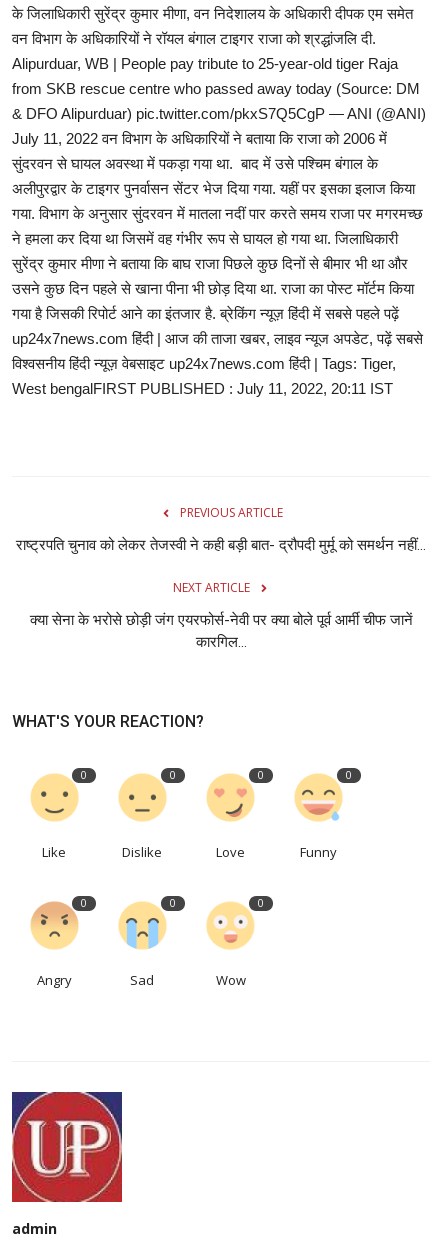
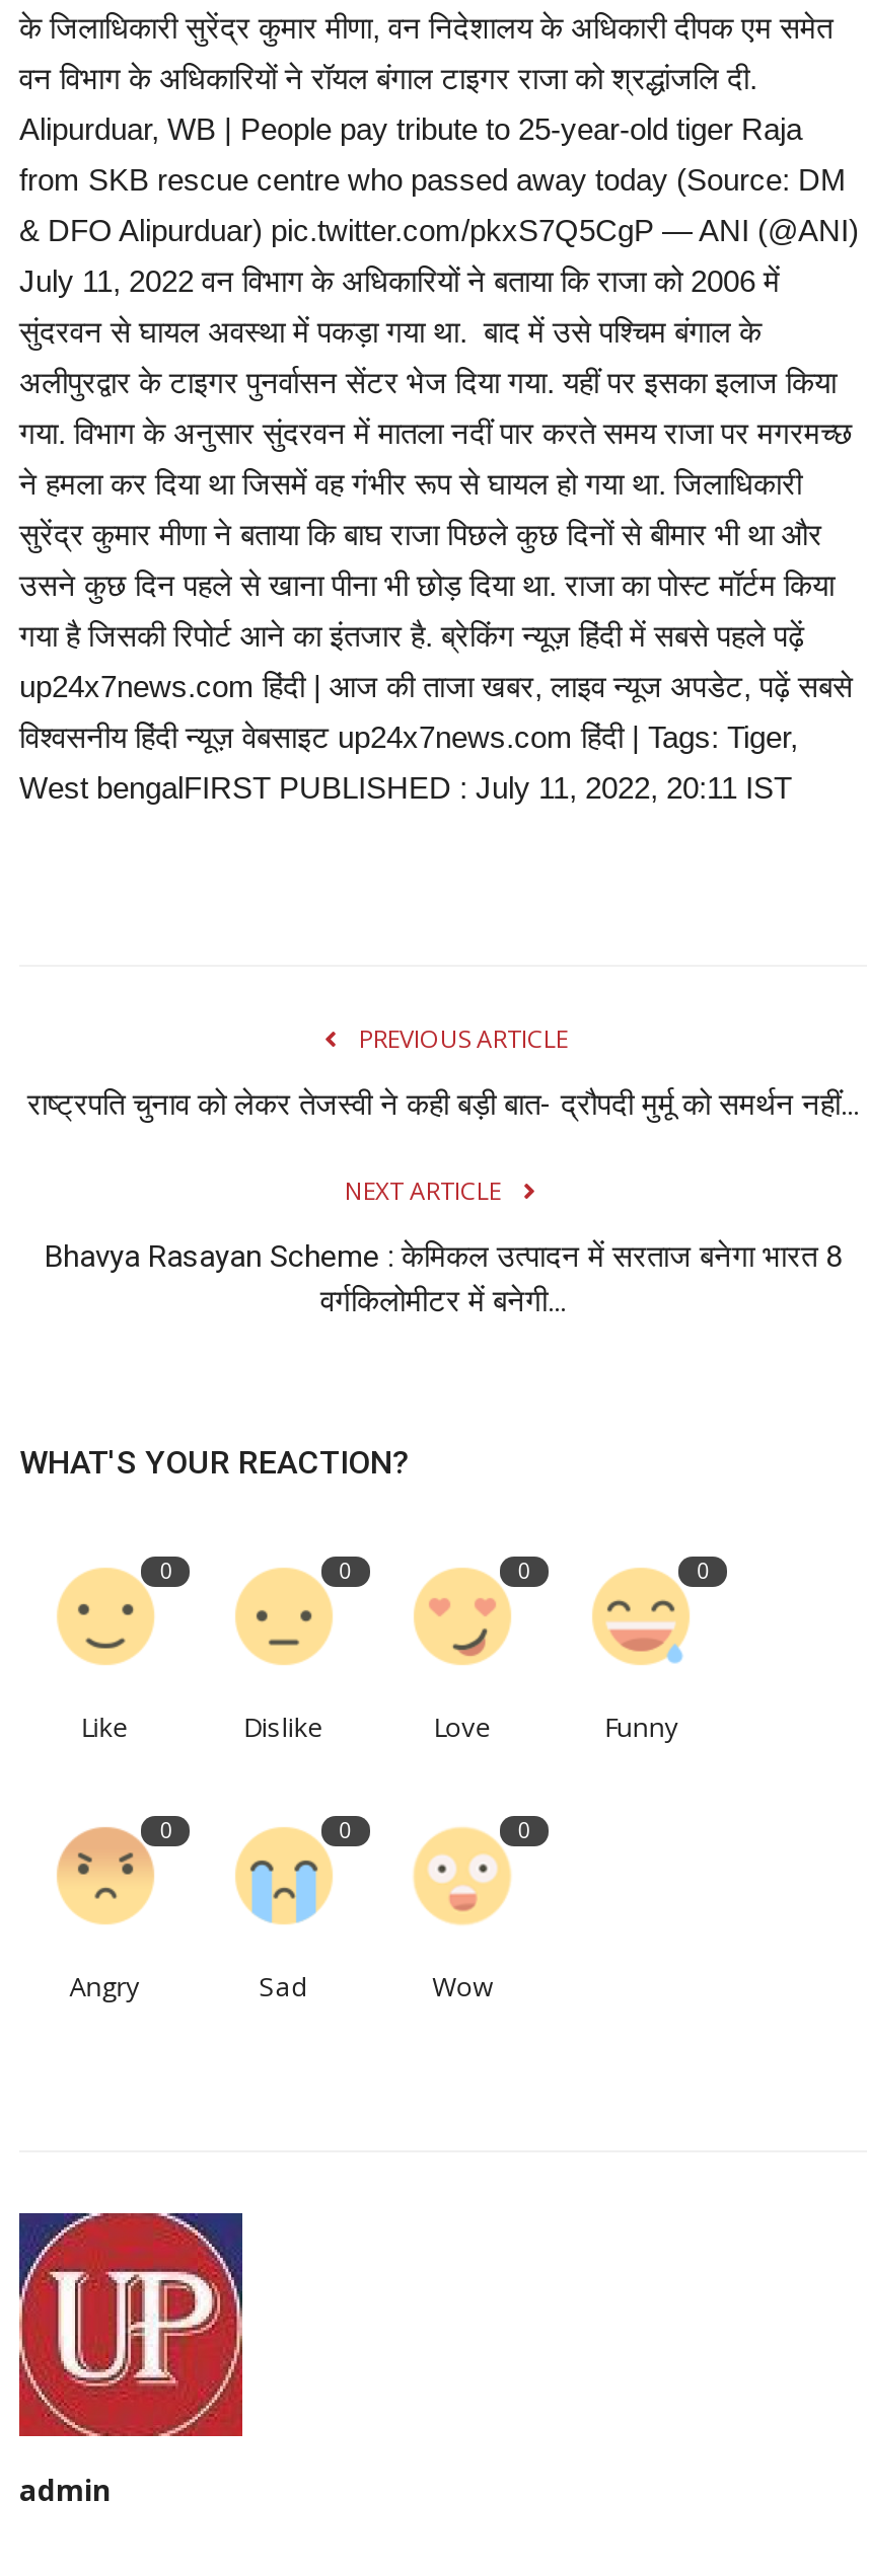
[29,611,412,651] क्‍या सेना के भरोसे छोड़ी जंग एयरफोर्स-नेवी पर क्या बोले पूर्व आर्मी चीफ जानें | कारगिल... -> [45,1238,842,1319] Bhavya Rasayan Scheme : केमिकल उत्पादन में सरताज बनेगा भारत 8 | वर्गकिलोमीटर में बनेगी...

